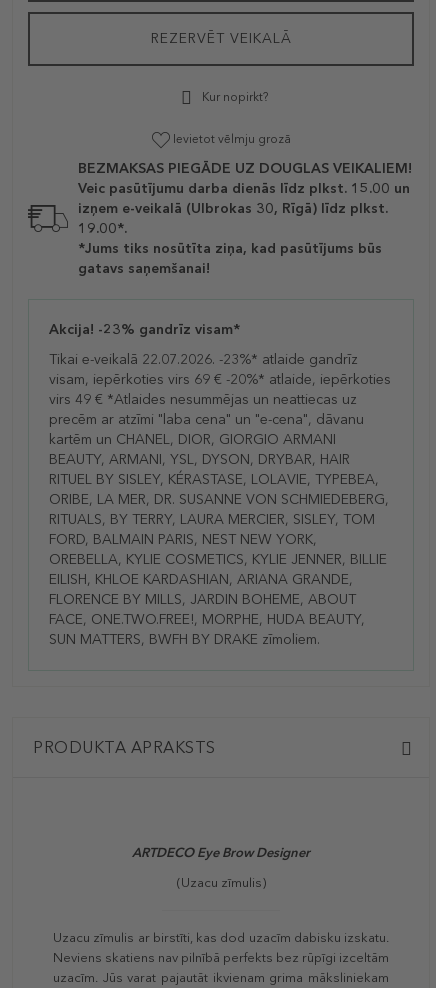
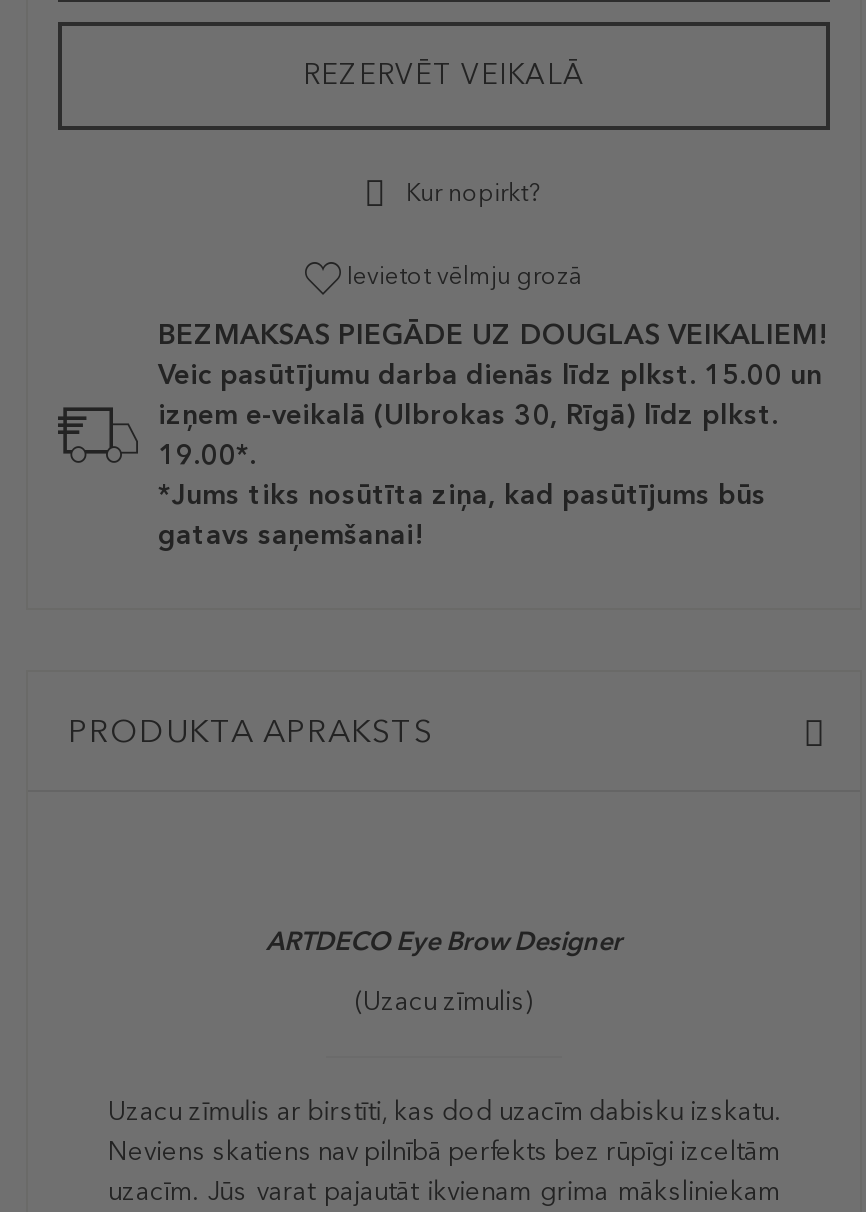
[49,321,391,648] Akcija! -23% gandrīz visam* | Tikai e-veikalā 22.07.2026. -23%* atlaide gandrīz | visam, iepērkoties virs 69 € -20%* atlaide, iepērkoties | virs 49 € *Atlaides nesummējas un neattiecas uz | precēm ar atzīmi "laba cena" un "e-cena", dāvanu | kartēm un CHANEL, DIOR, GIORGIO ARMANI | BEAUTY, ARMANI, YSL, DYSON, DRYBAR, HAIR | RITUEL BY SISLEY, KÉRASTASE, LOLAVIE, TYPEBEA, | ORIBE, LA MER, DR. SUSANNE VON SCHMIEDEBERG, | RITUALS, BY TERRY, LAURA MERCIER, SISLEY, TOM | FORD, BALMAIN PARIS, NEST NEW YORK, | OREBELLA, KYLIE COSMETICS, KYLIE JENNER, BILLIE | EILISH, KHLOE KARDASHIAN, ARIANA GRANDE, | FLORENCE BY MILLS, JARDIN BOHEME, ABOUT | FACE, ONE.TWO.FREE!, MORPHE, HUDA BEAUTY, | SUN MATTERS, BWFH BY DRAKE zīmoliem. -> none

